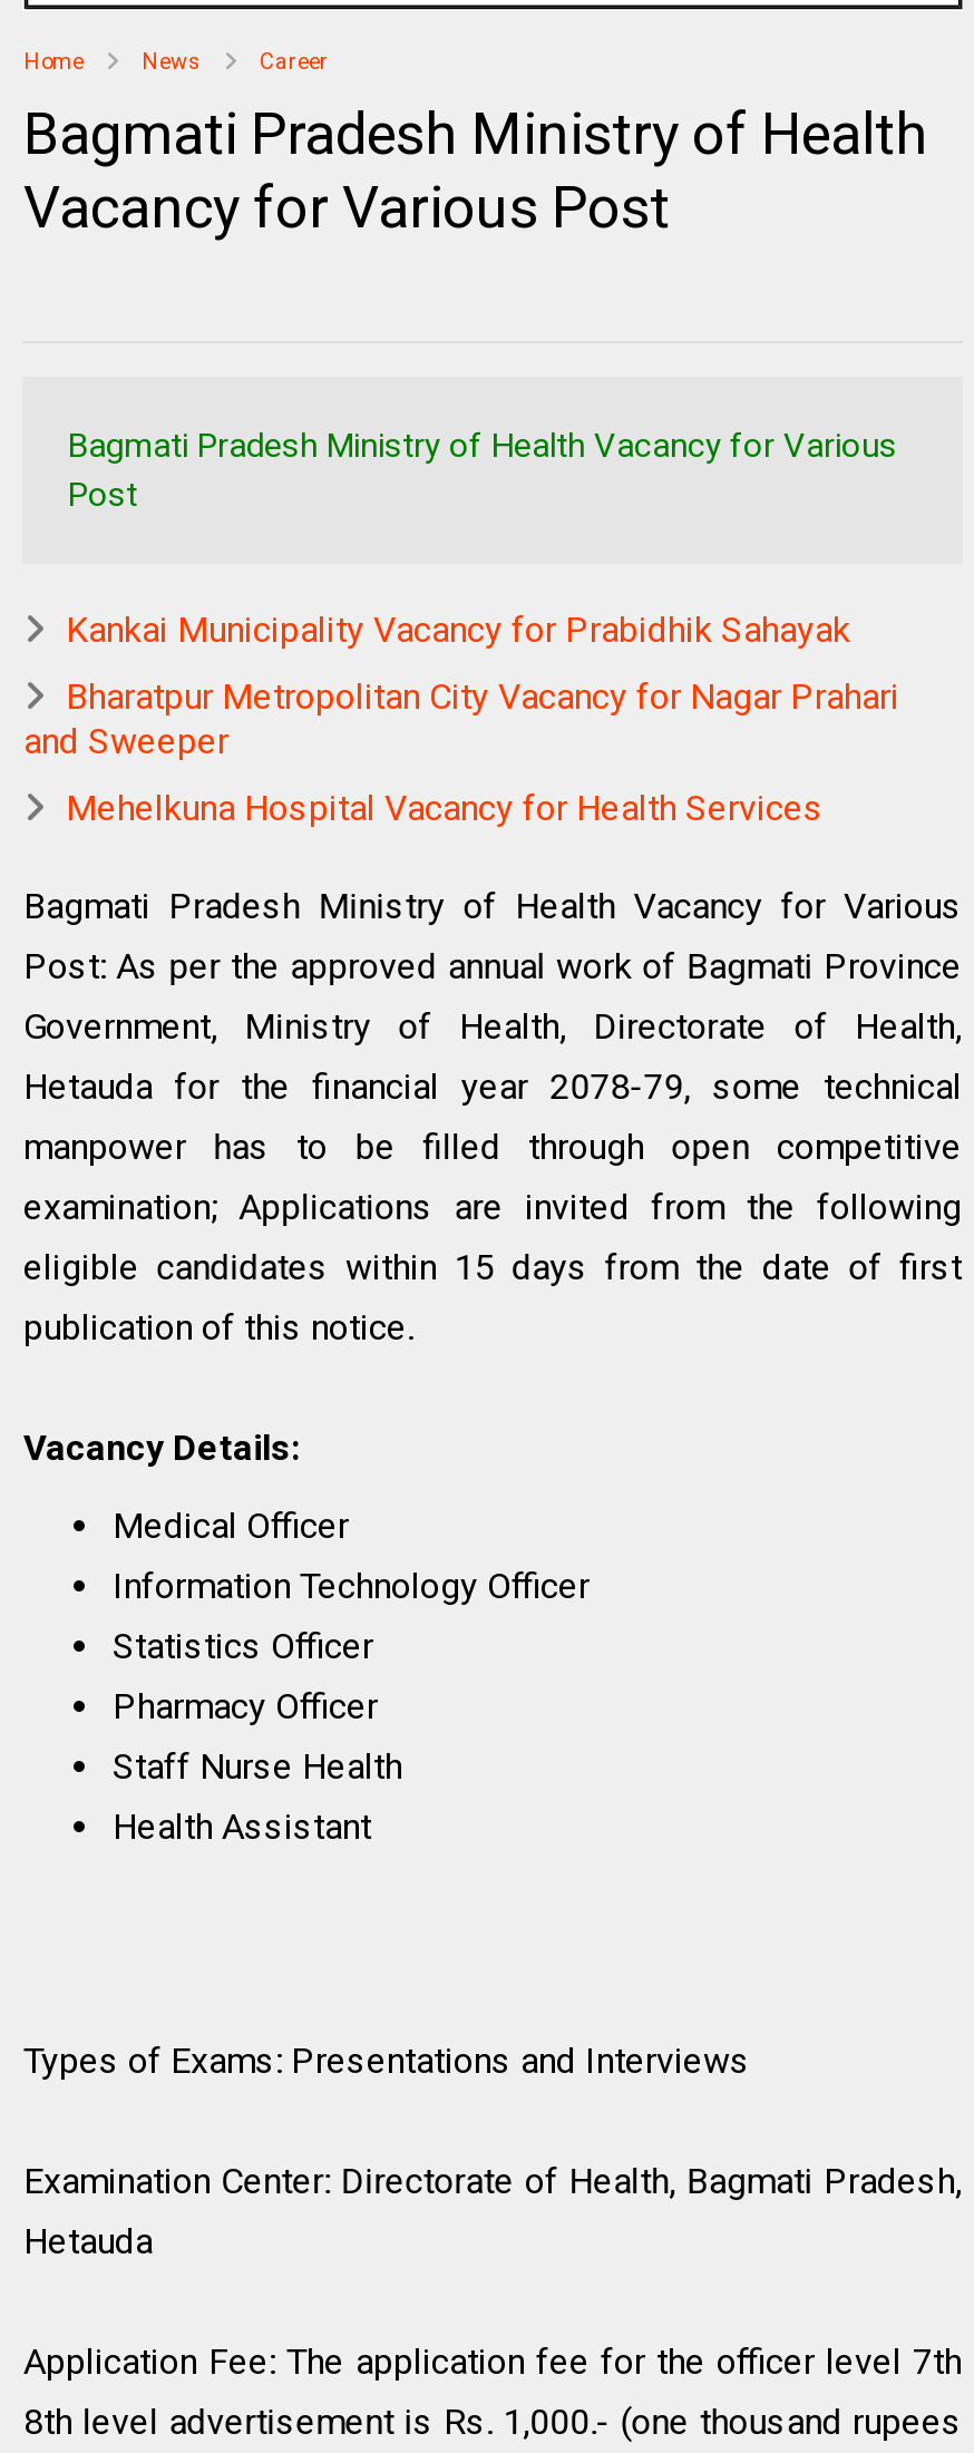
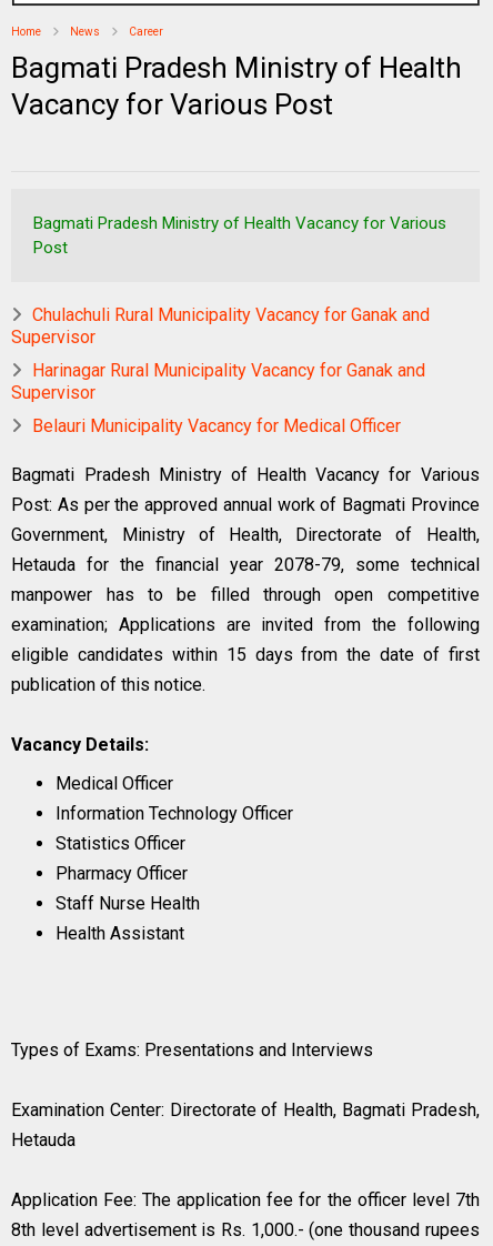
[66,609,850,651] Kankai Municipality Vacancy for Prabidhik Sahayak -> [12,304,430,348] Chulachuli Rural Municipality Vacancy for Ganak and | Supervisor
[23,676,899,763] Bharatpur Metropolitan City Vacancy for Nagar Prahari | and Sweeper -> [12,360,426,403] Harinagar Rural Municipality Vacancy for Ganak and | Supervisor
[66,787,823,829] Mehelkuna Hospital Vacancy for Health Services -> [33,415,401,437] Belauri Municipality Vacancy for Medical Officer

